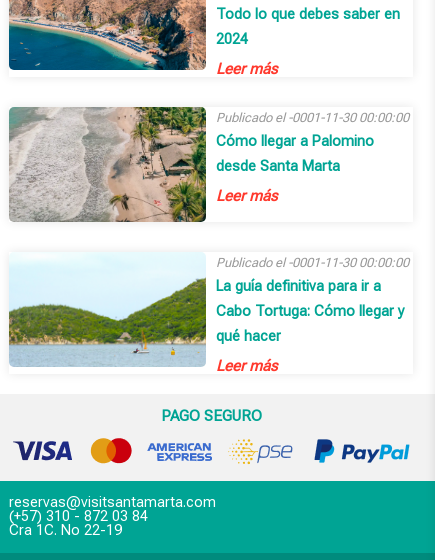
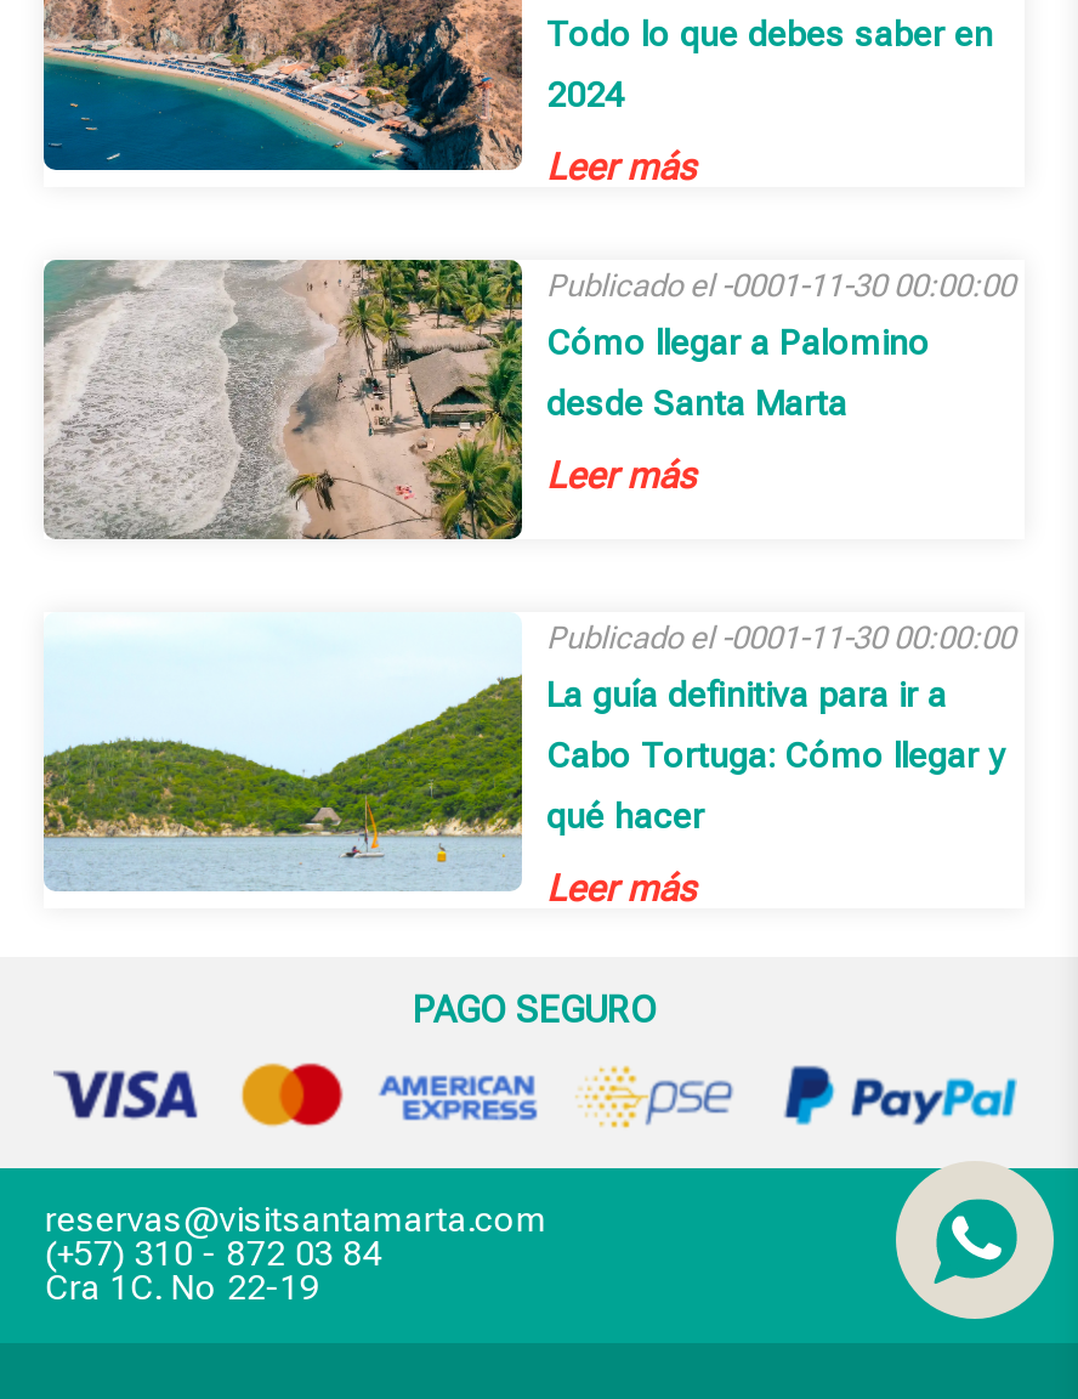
none -> [893,1168,1056,1321] [image]

